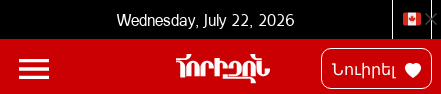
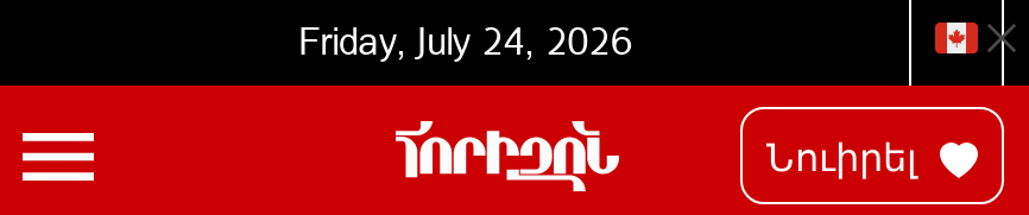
[117,9,294,28] Wednesday, July 22, 2026 -> [298,15,631,61] Friday, July 24, 2026

